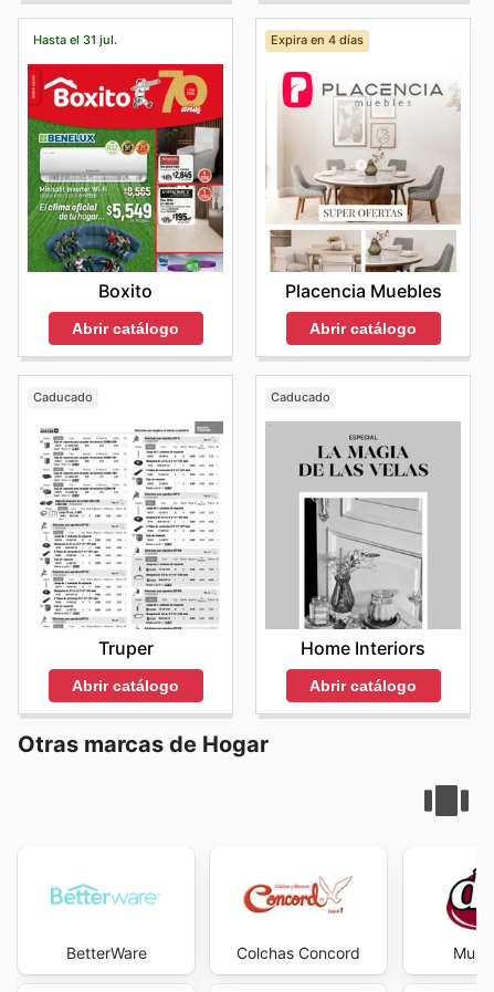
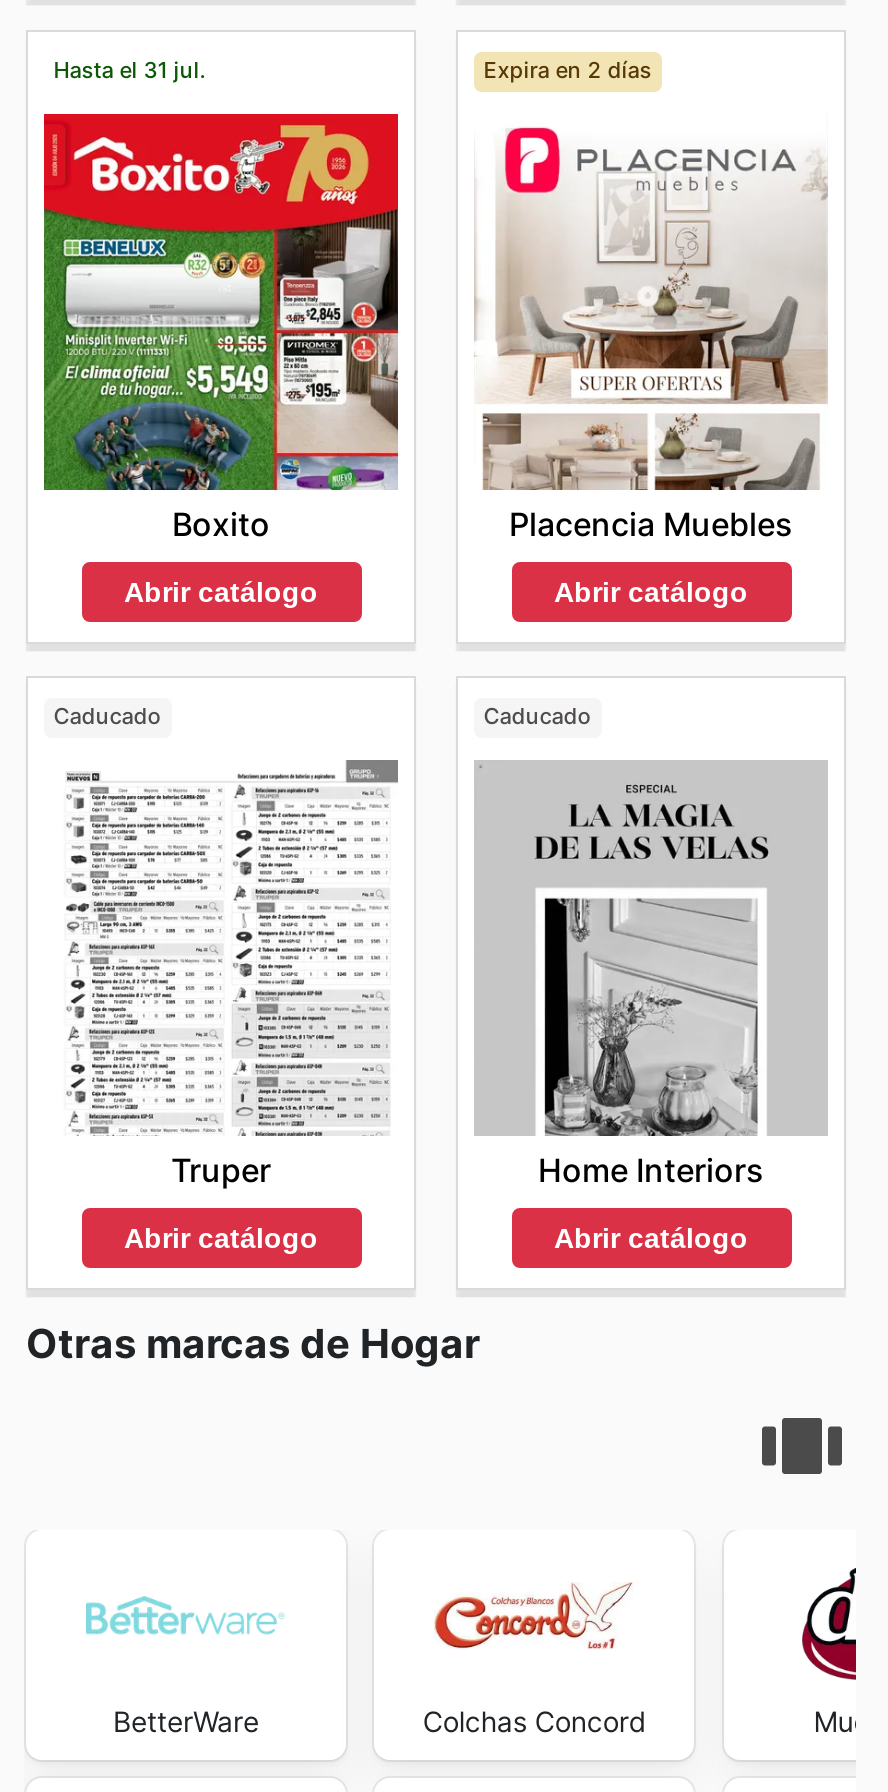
[271,33,363,48] Expira en 4 días -> [484,57,652,85] Expira en 2 días

